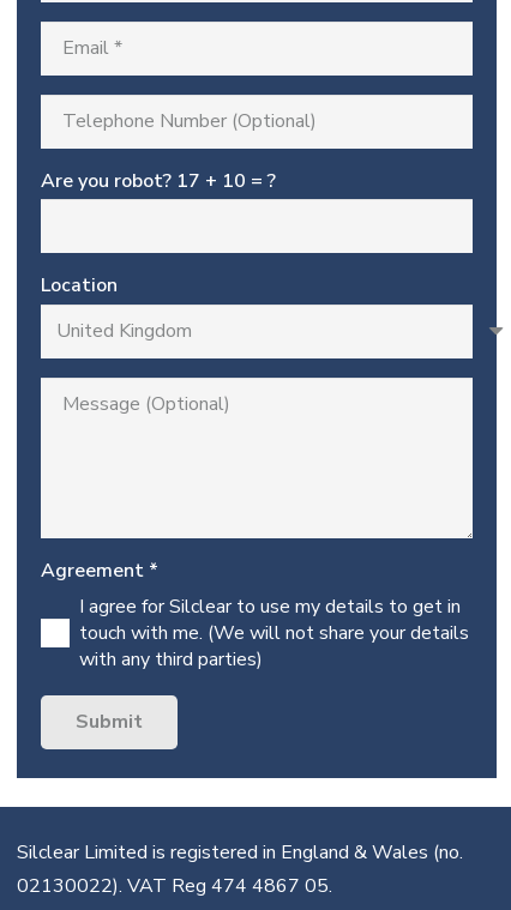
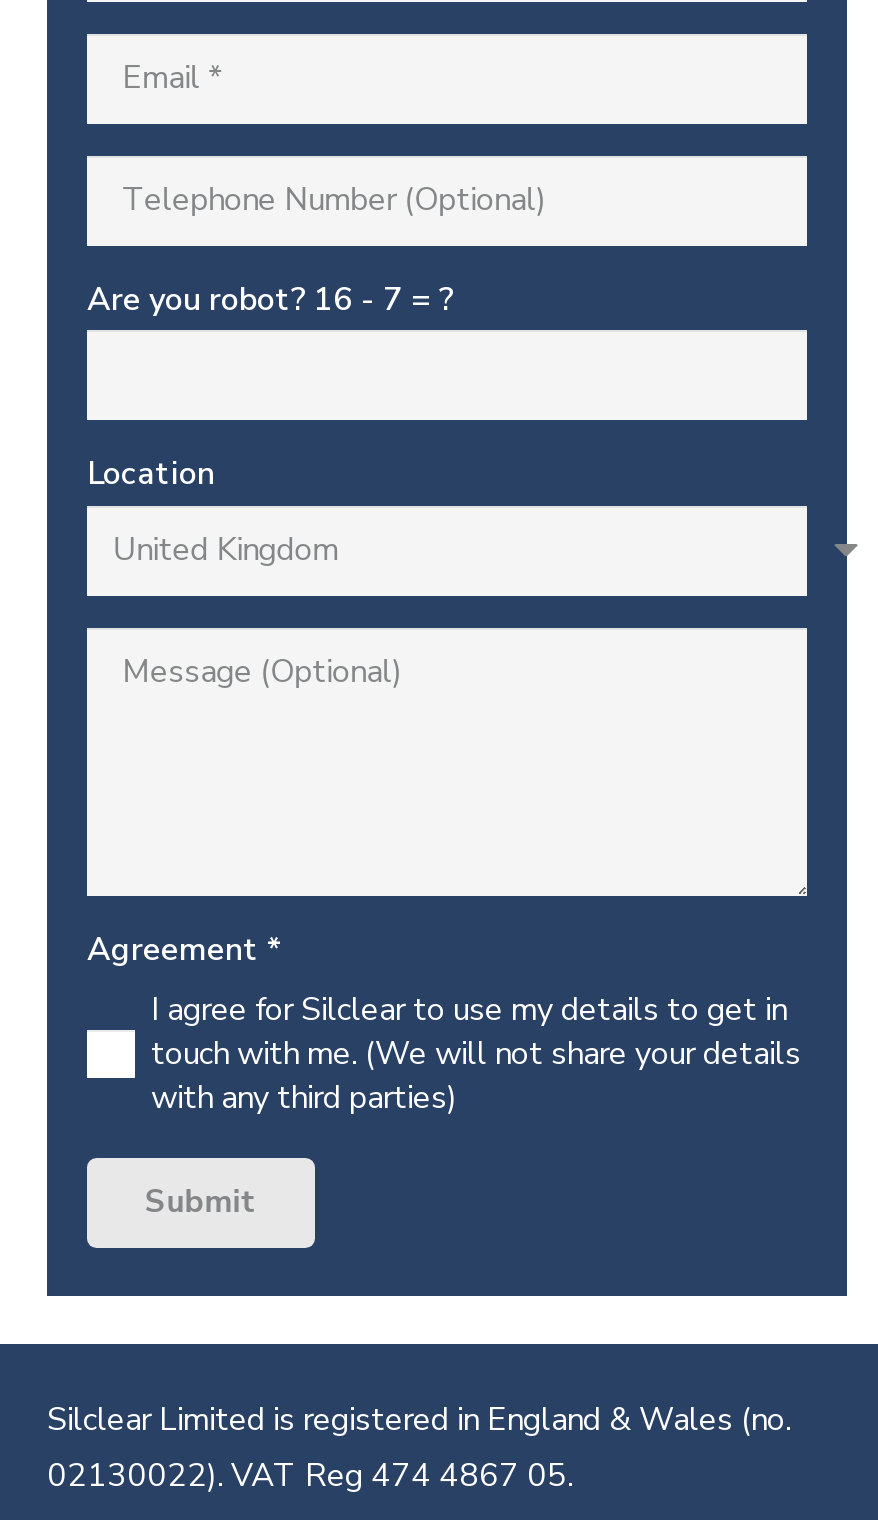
[41,167,276,194] Are you robot? 17 + 10 = ? -> [87,277,453,321] Are you robot? 16 - 7 = ?

